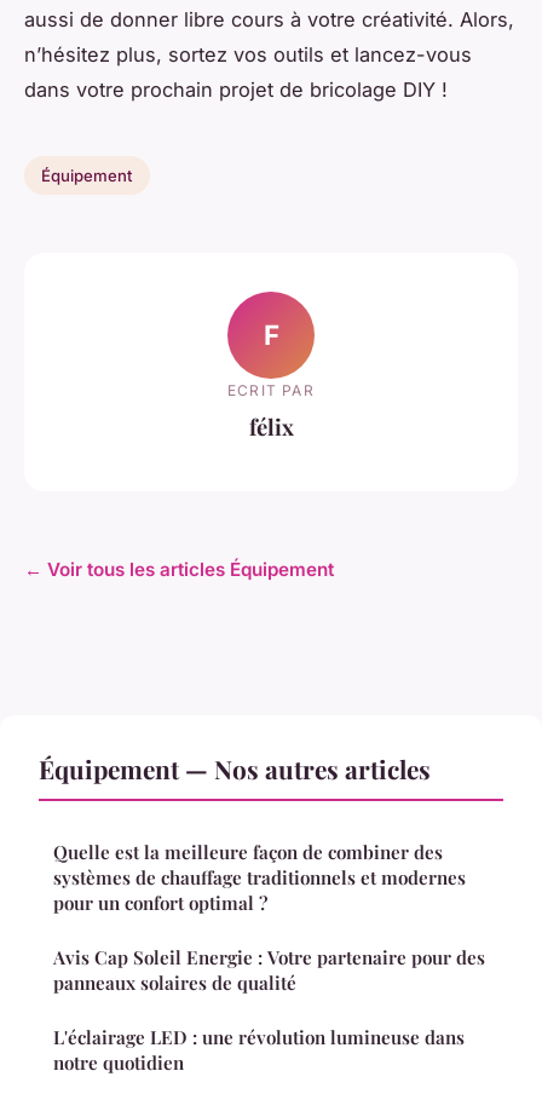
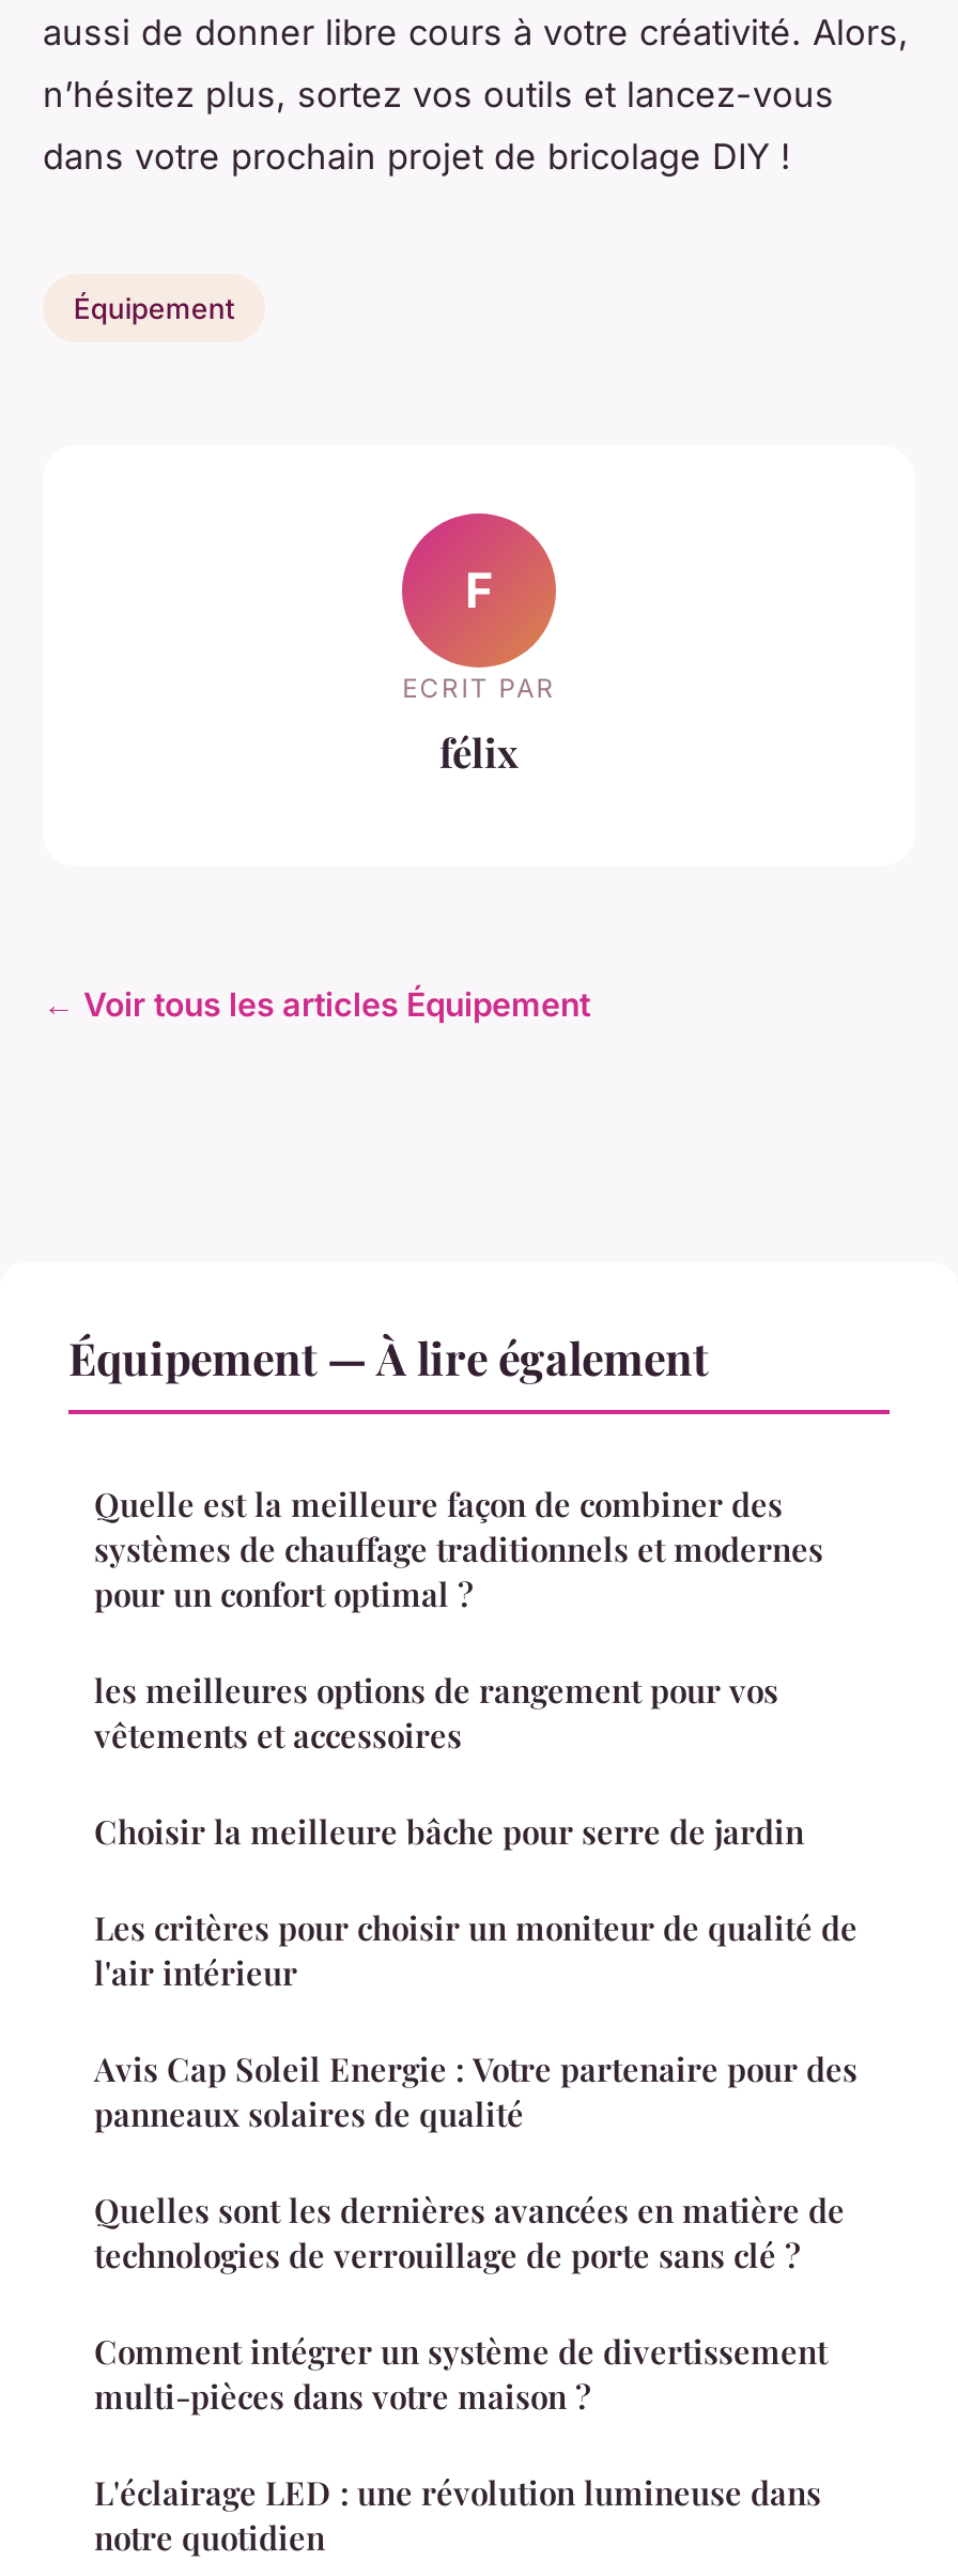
[39,752,431,786] Équipement — Nos autres articles -> [68,1327,708,1387] Équipement — À lire également
none -> [94,1670,857,1995] les meilleures options de rangement pour vos | vêtements et accessoires | Choisir la meilleure bâche pour serre de jardin | Les critères pour choisir un moniteur de qualité de | l'air intérieur
none -> [94,2190,845,2419] Quelles sont les dernières avancées en matière de | technologies de verrouillage de porte sans clé ? | Comment intégrer un système de divertissement | multi-pièces dans votre maison ?

